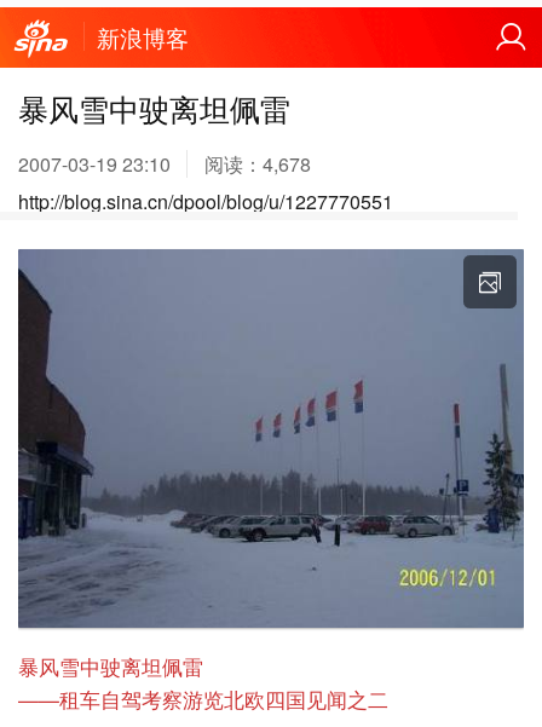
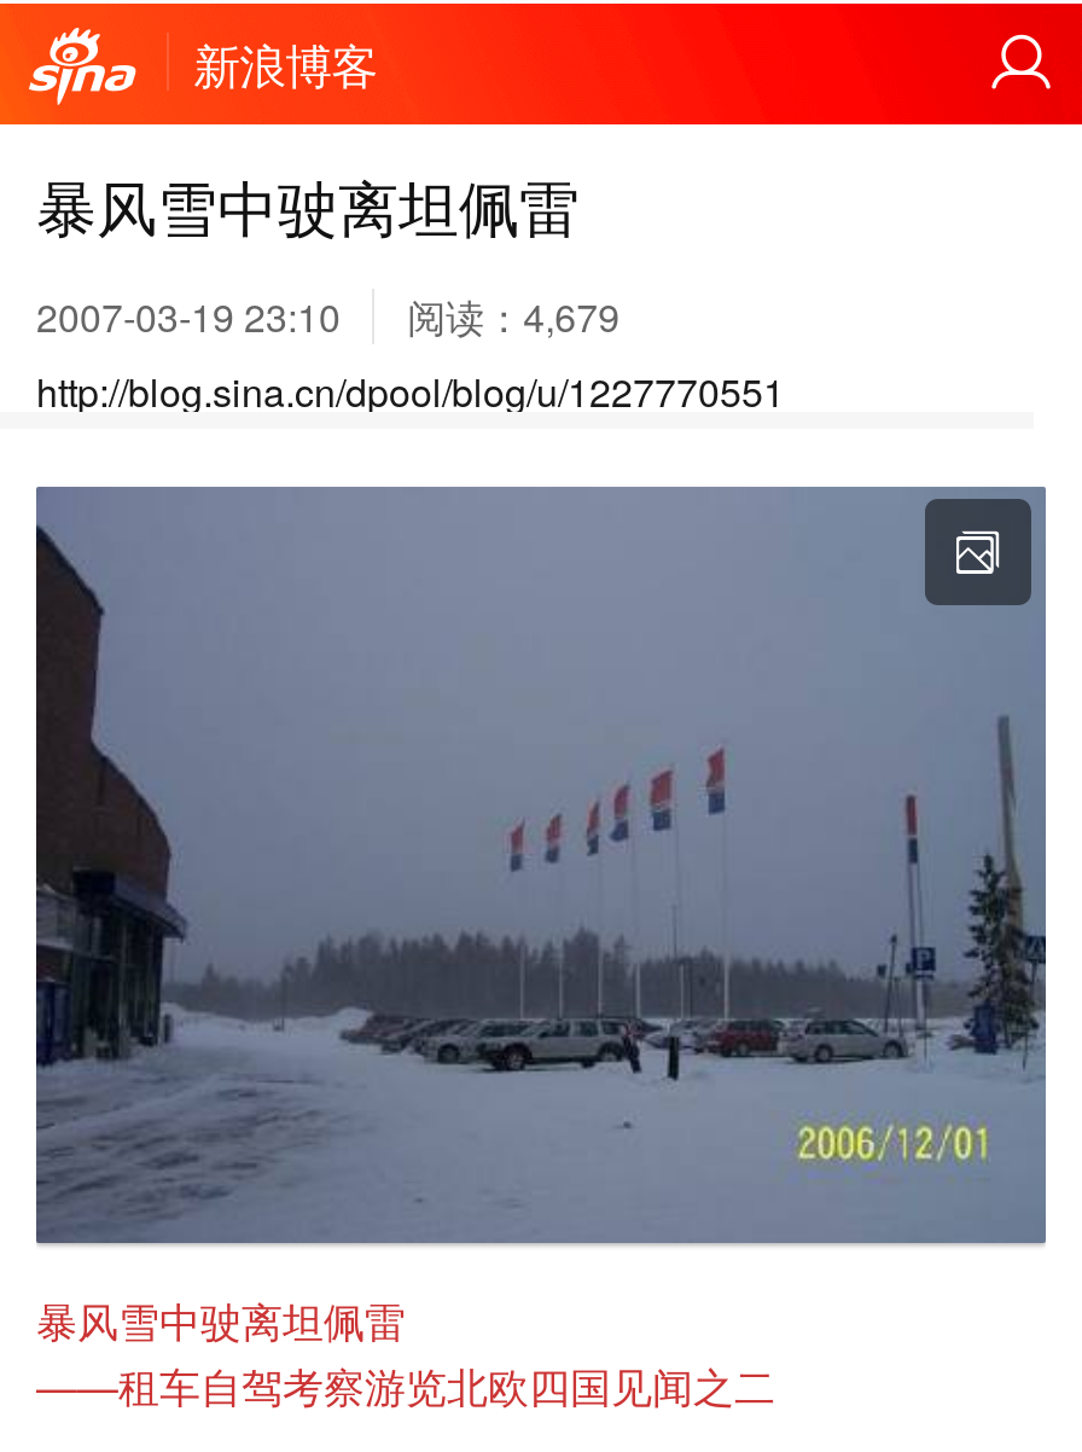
[18,150,310,178] 2007-03-19 23:10 阅读：4,678 -> [36,289,620,344] 2007-03-19 23:10 阅读：4,679

